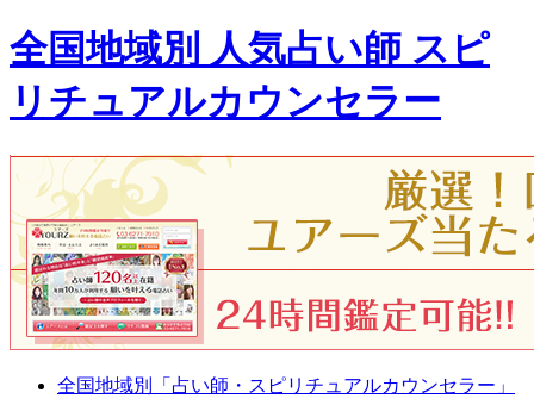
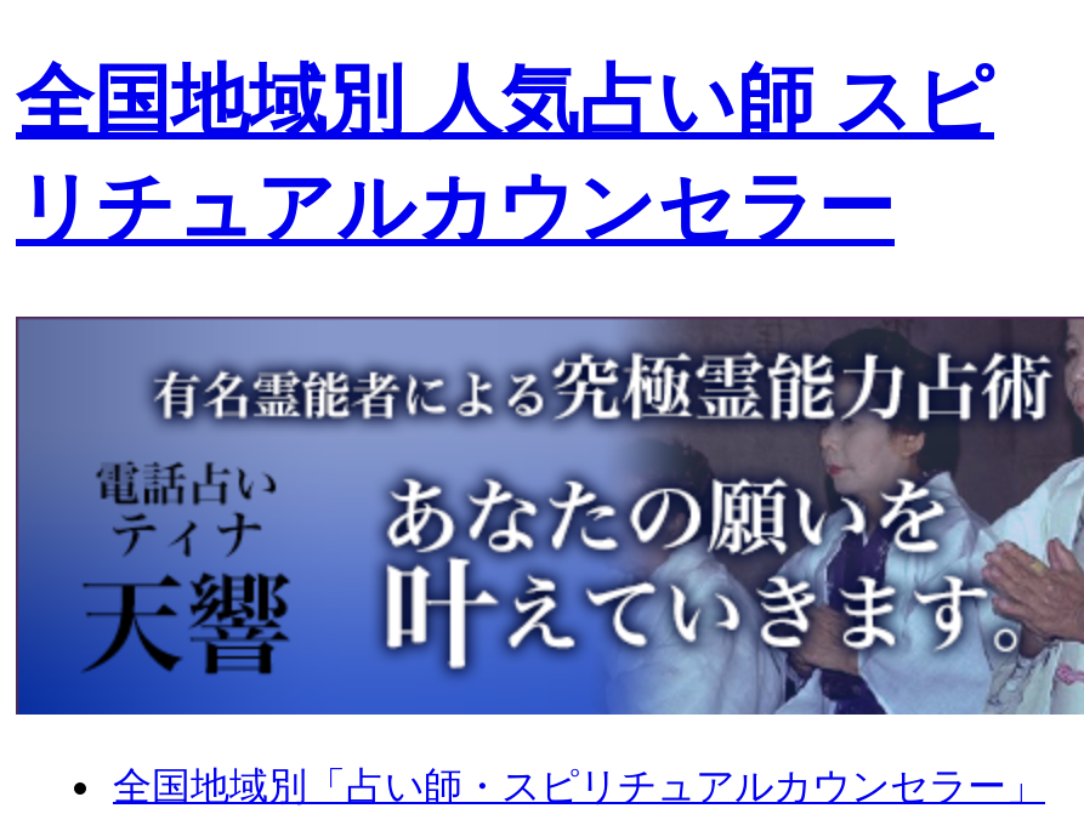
[8,155,530,351] [image] -> [13,314,1077,717] [image]

